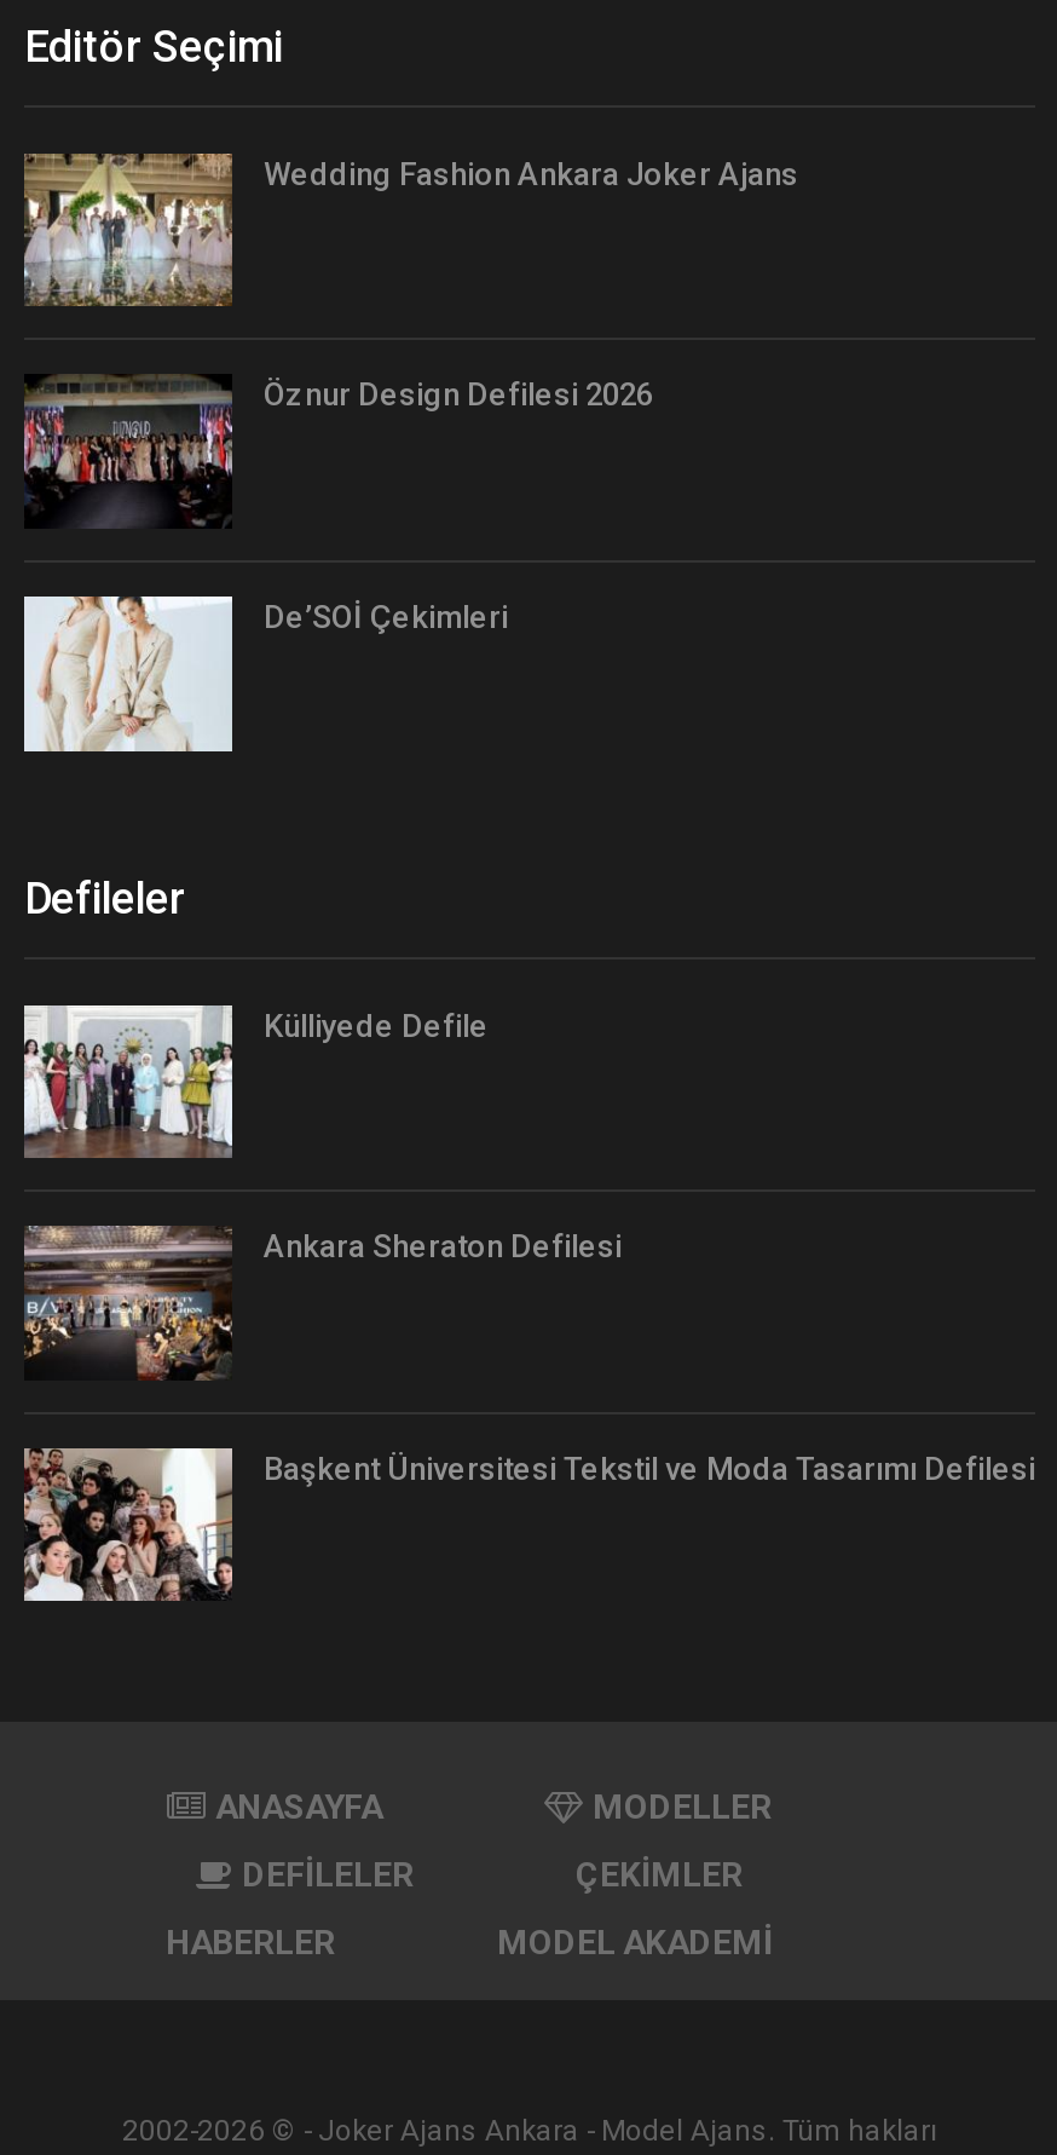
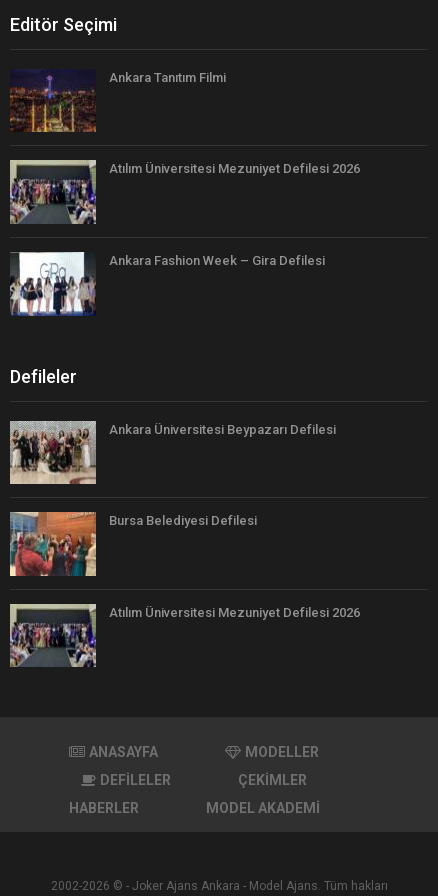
[22,151,798,306] [image] | Wedding Fashion Ankara Joker Ajans -> [10,69,226,132] [image] | Ankara Tanıtım Filmi
[22,374,653,529] [image] | Öznur Design Defilesi 2026 -> [9,159,360,225] [image] | Atılım Üniversitesi Mezuniyet Defilesi 2026
[22,594,508,754] [image] | De’SOİ Çekimleri -> [9,251,325,317] [image] | Ankara Fashion Week – Gira Defilesi
[22,1007,489,1156] [image] | Külliyede Defile -> [9,420,336,485] [image] | Ankara Üniversitesi Beypazarı Defilesi
[24,1226,622,1381] [image] | Ankara Sheraton Defilesi -> [9,511,257,577] [image] | Bursa Belediyesi Defilesi
[24,1446,1035,1603] [image] | Başkent Üniversitesi Tekstil ve Moda Tasarımı Defilesi -> [9,603,360,668] [image] | Atılım Üniversitesi Mezuniyet Defilesi 2026

